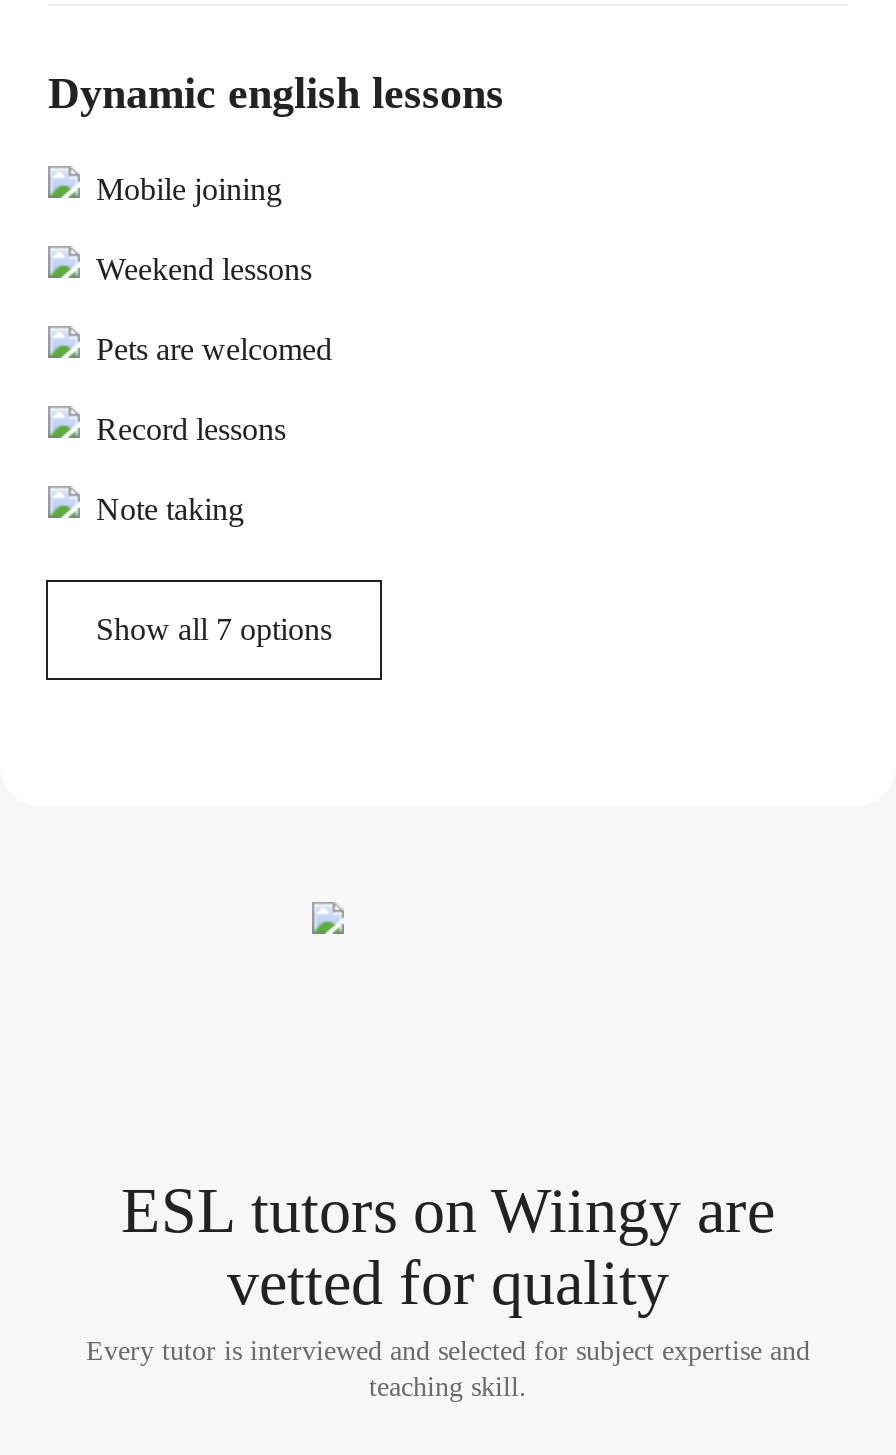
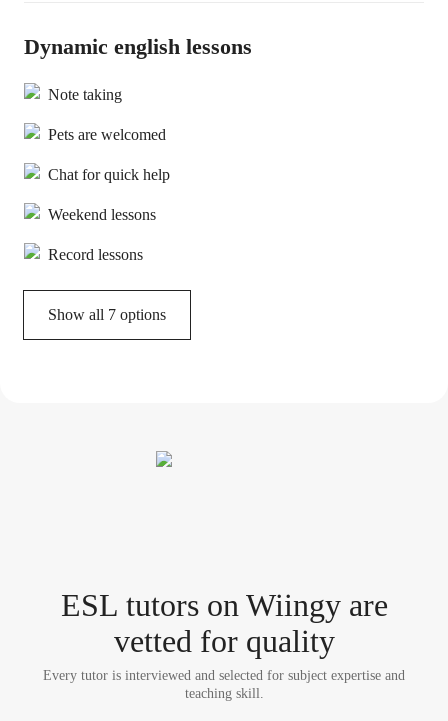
[96,172,282,206] Mobile joining -> none
moved [96,252,312,446] -> [48,206,156,263]: Weekend lessons | Record lessons
moved [96,332,332,366] -> [48,126,166,143]: Pets are welcomed
moved [96,492,244,526] -> [48,86,122,103]: Note taking
none -> [48,166,170,183] Chat for quick help

